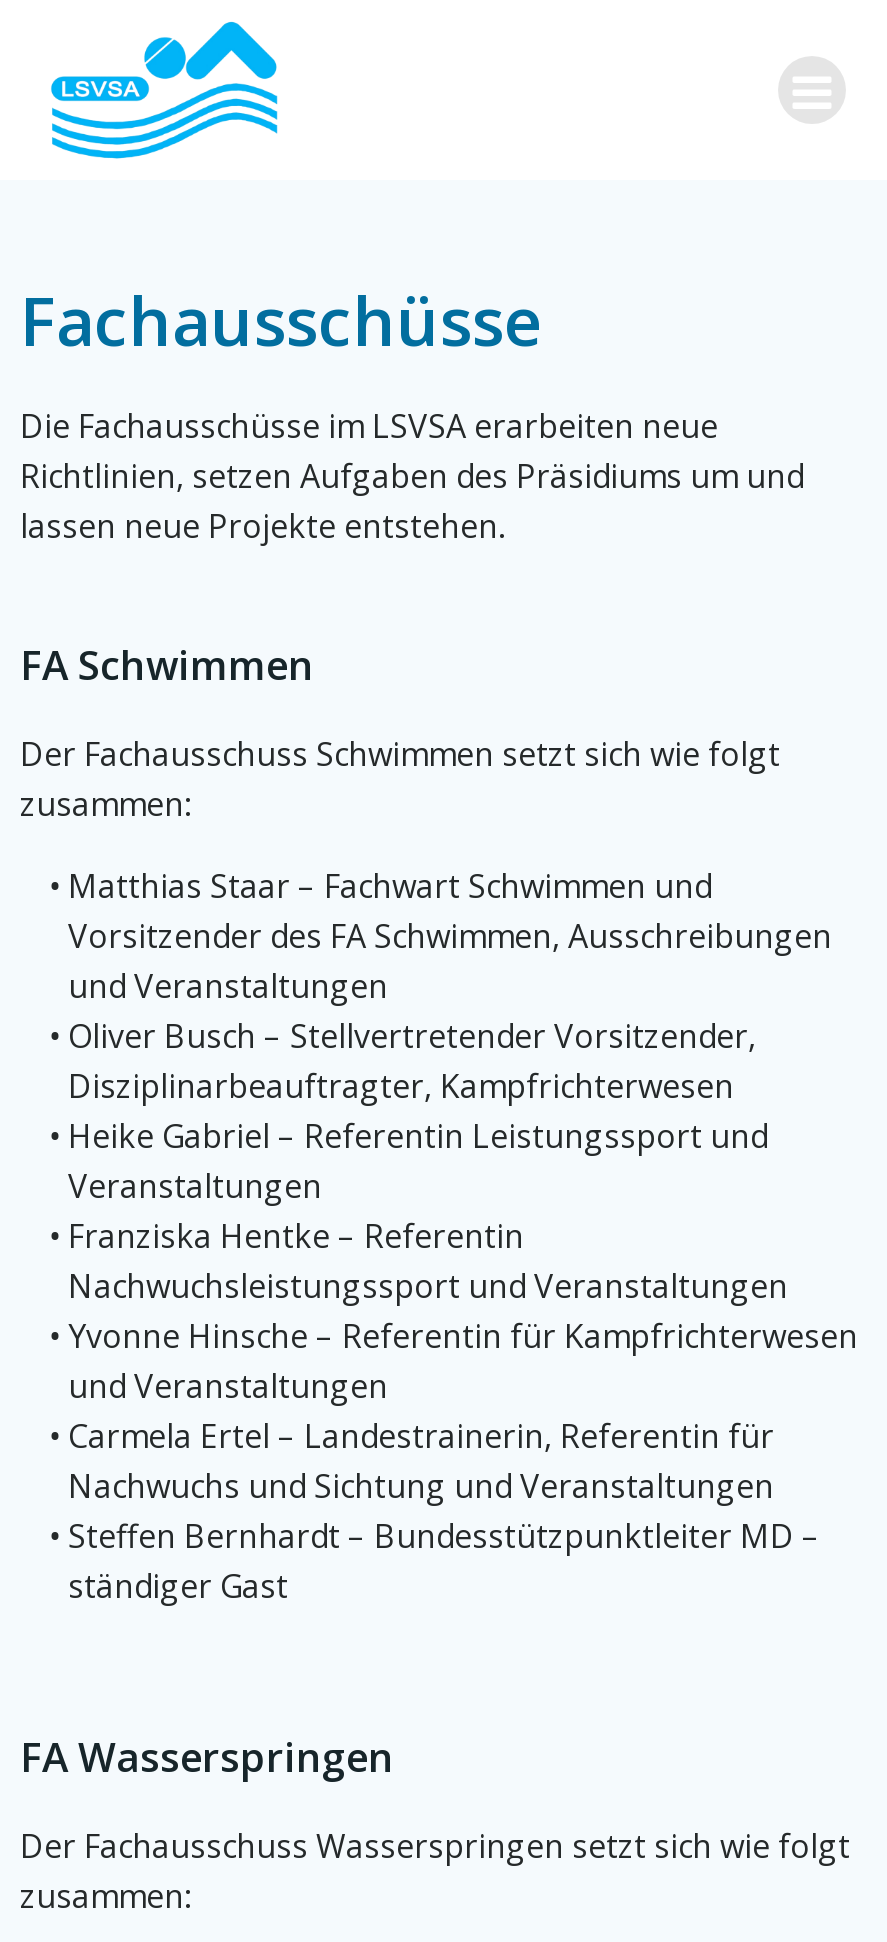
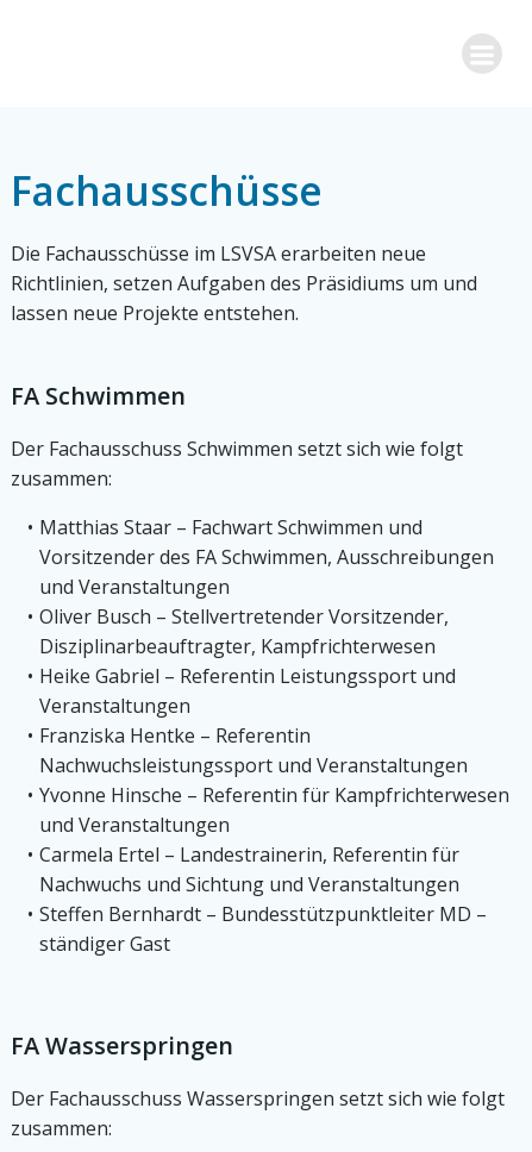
[48,20,280,162] [image] -> none

